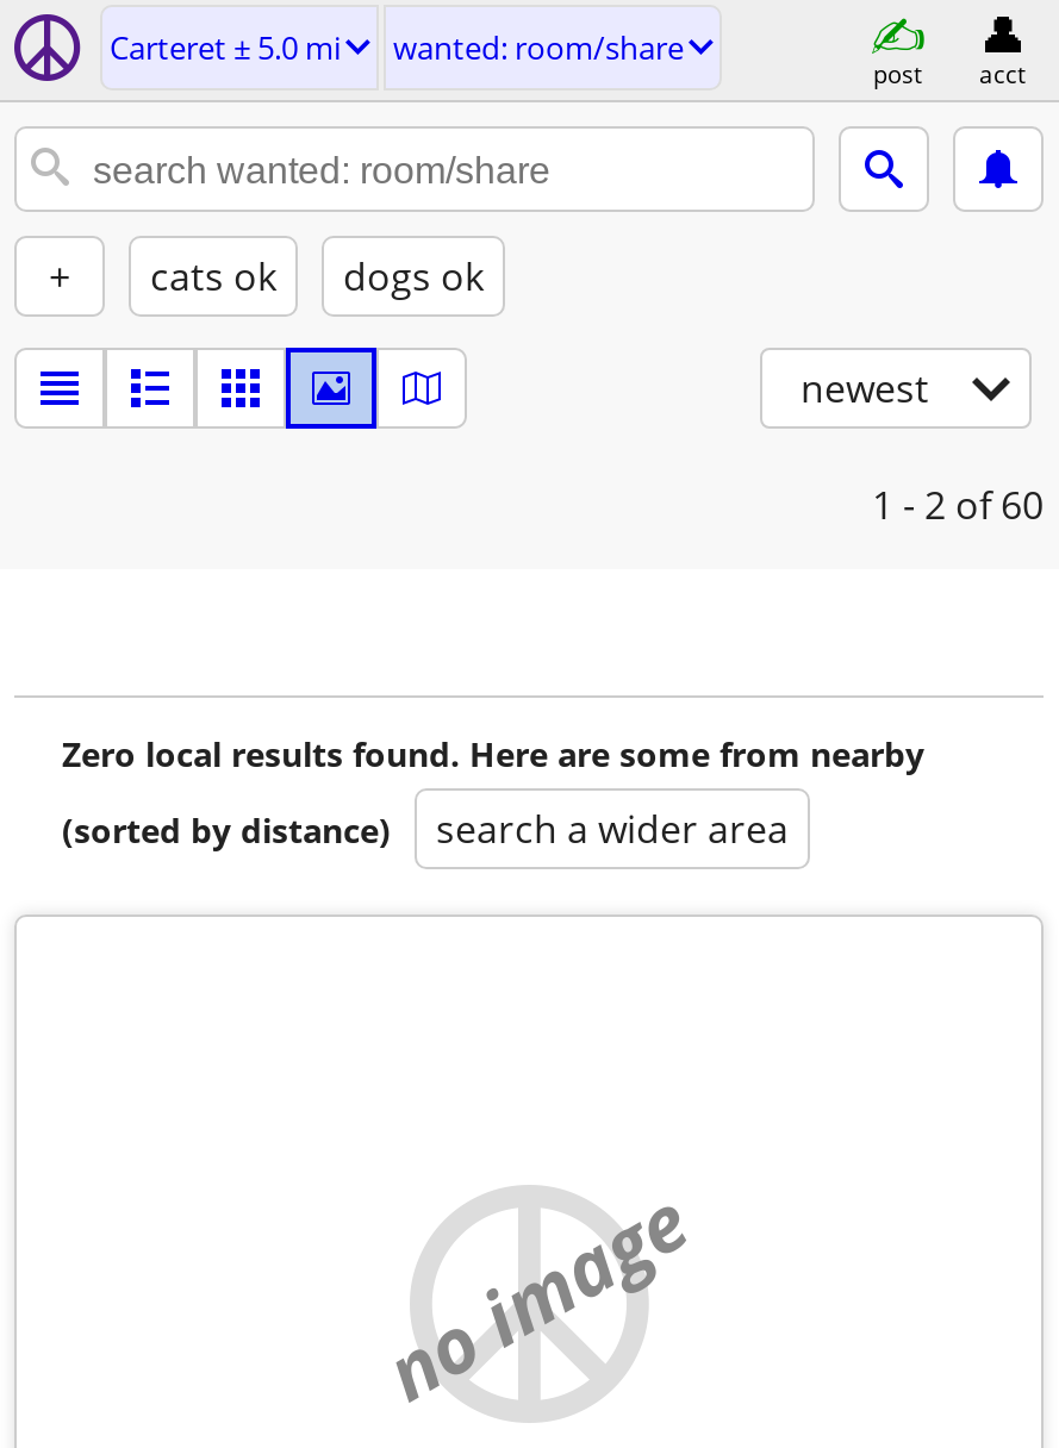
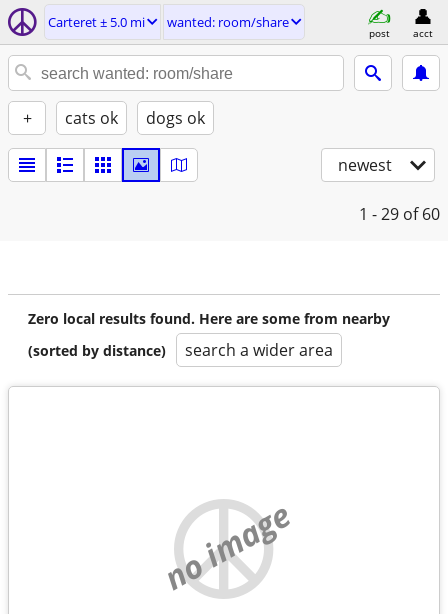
[872,479,1044,531] 1 - 2 of 60 -> [359,203,440,225] 1 - 29 of 60

